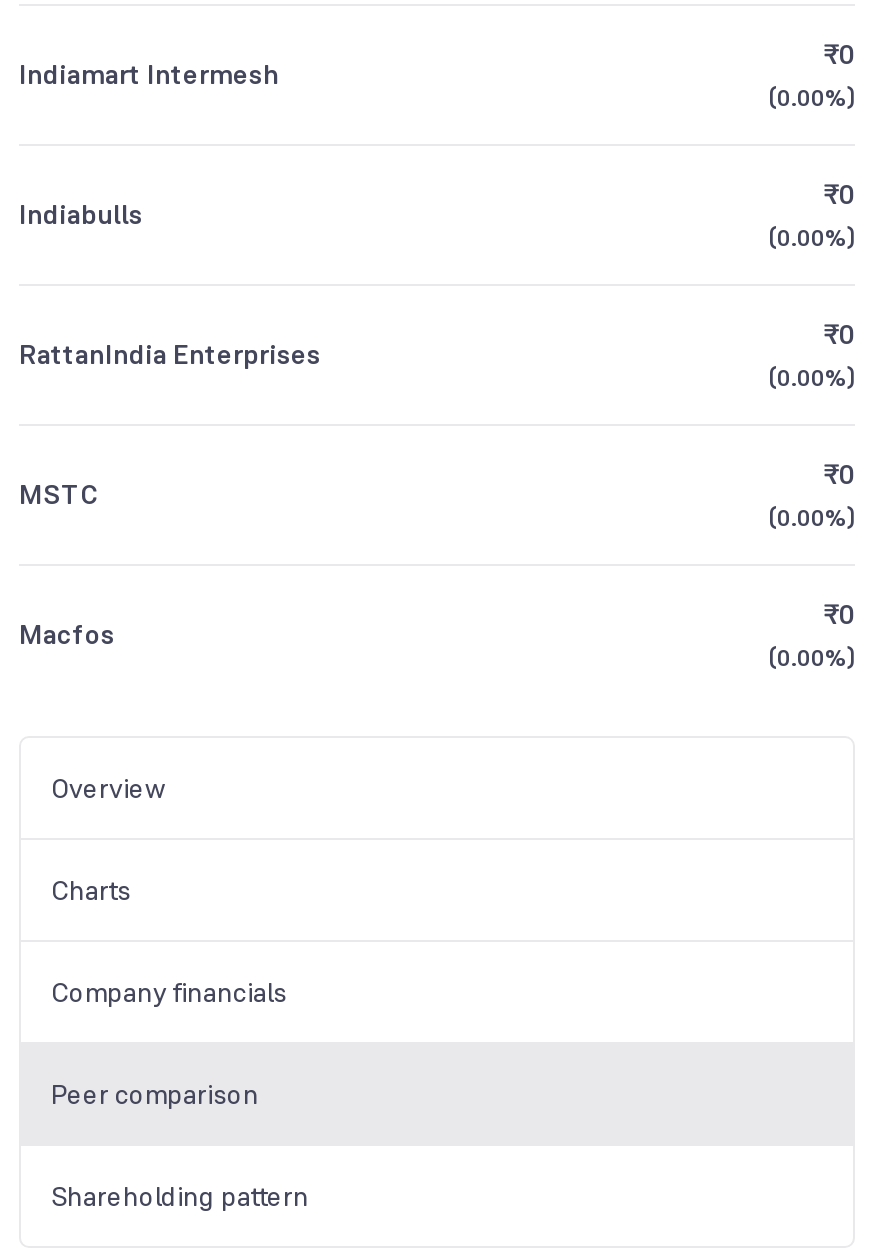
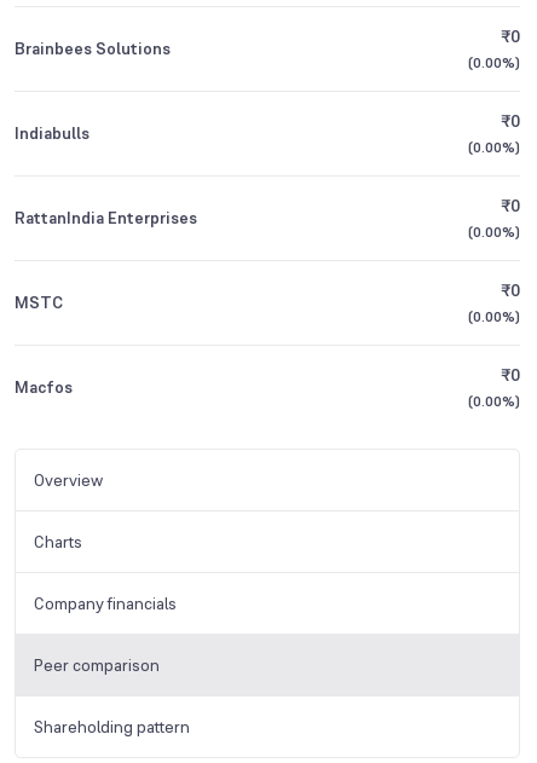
[19,56,279,92] Indiamart Intermesh -> [15,37,171,59] Brainbees Solutions

